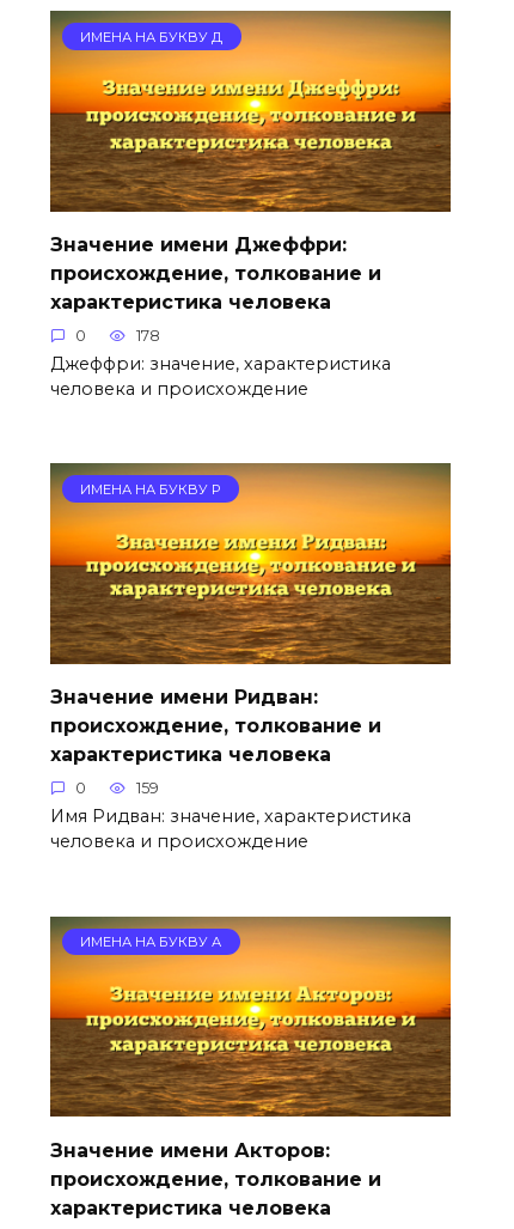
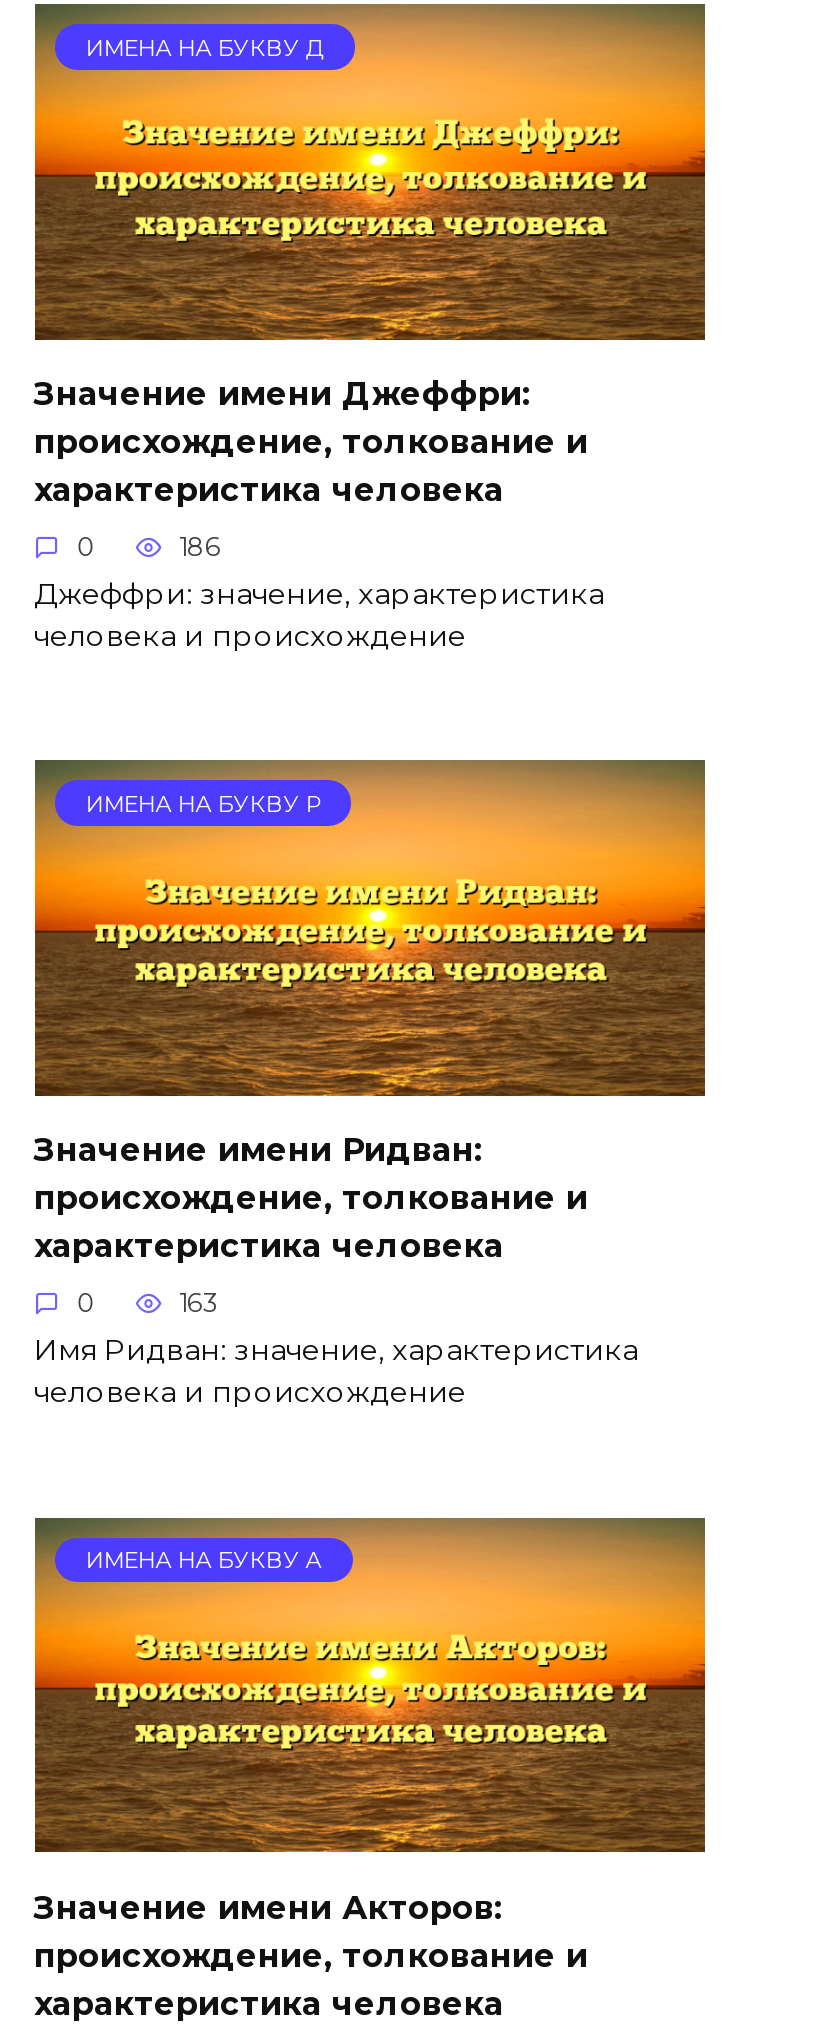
[136,327,160,345] 178 -> [179,532,221,562] 186
[136,780,159,797] 159 -> [179,1289,219,1319] 163

